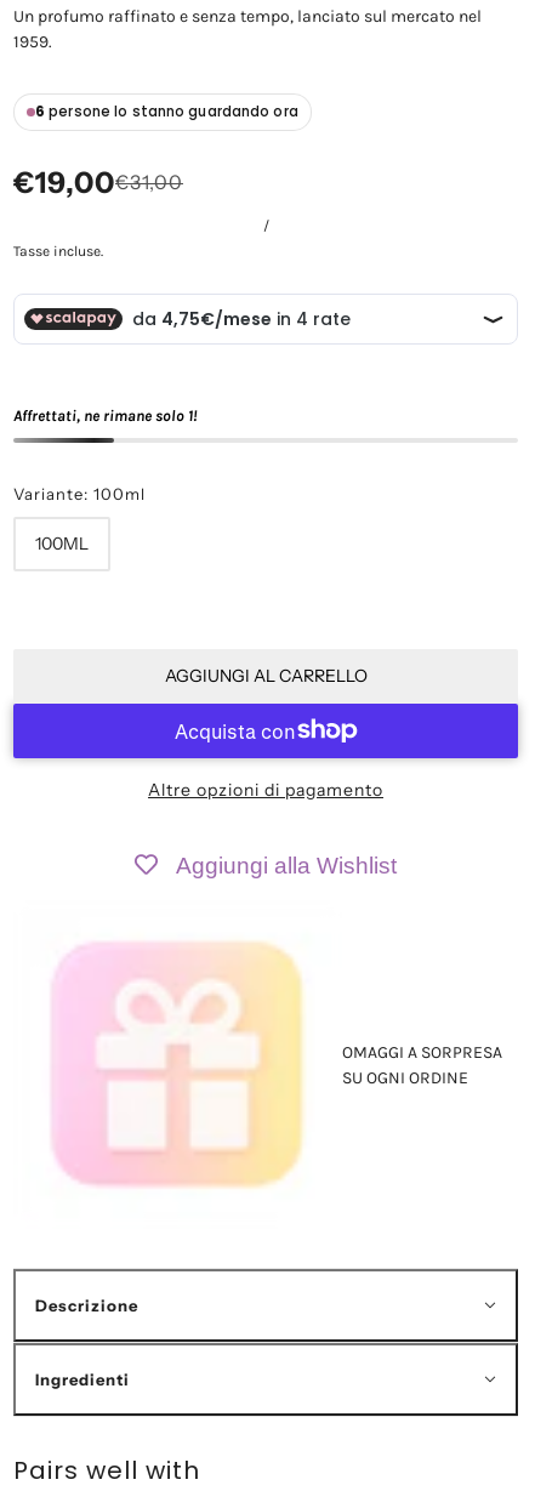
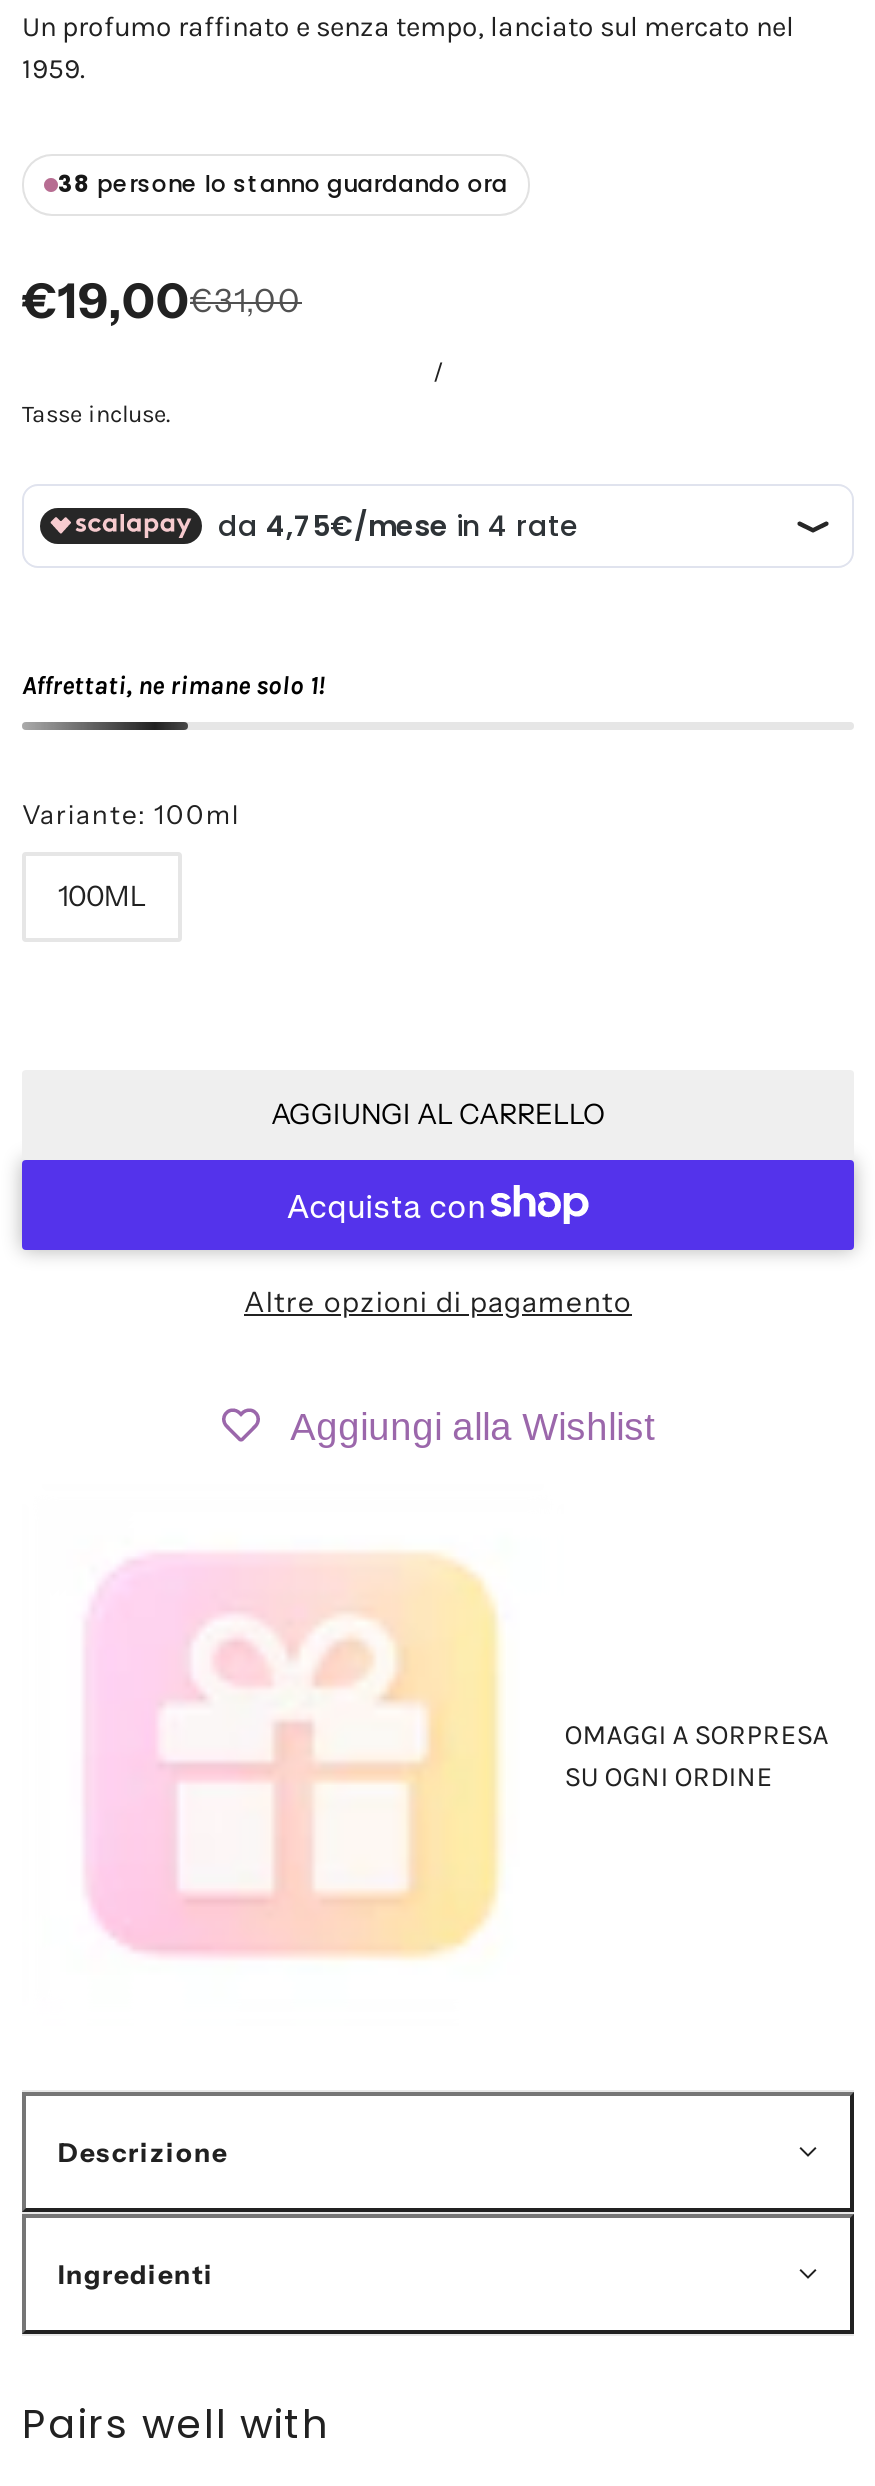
[35,102,298,121] 6 persone lo stanno guardando ora -> [58,168,508,200] 38 persone lo stanno guardando ora

